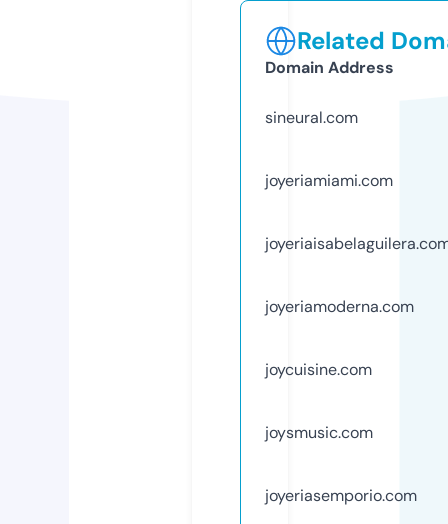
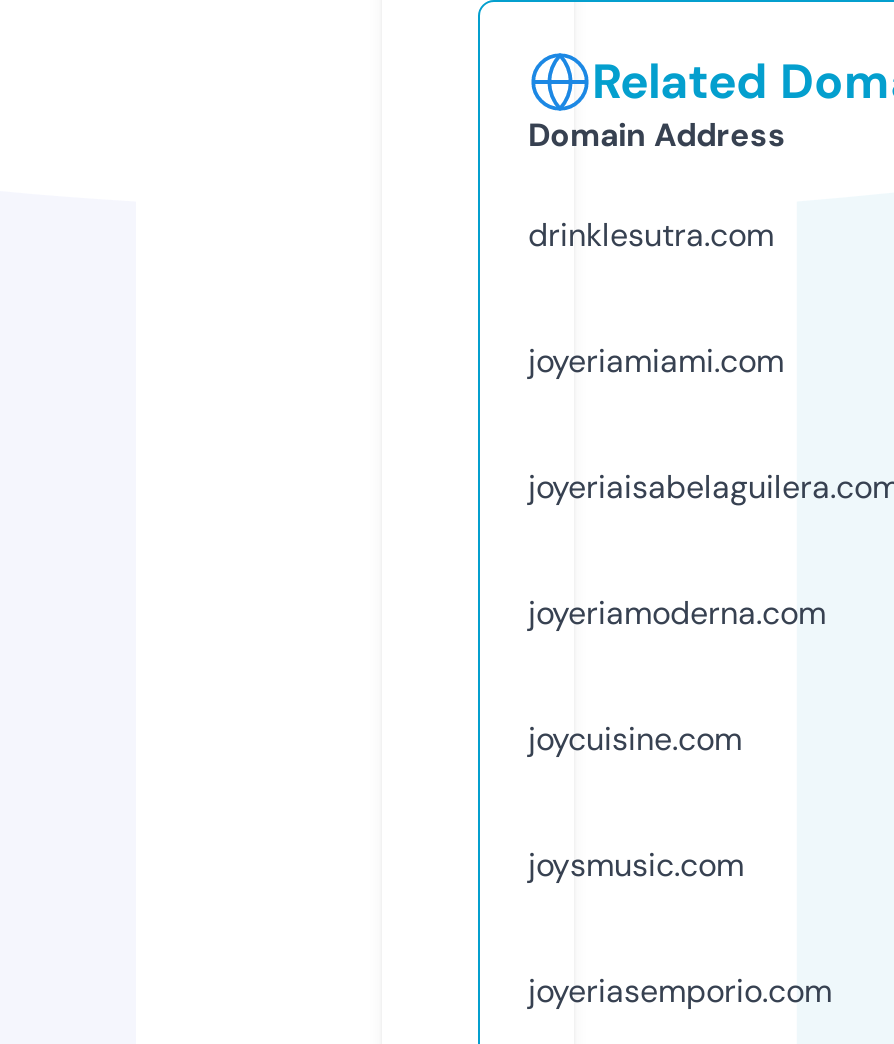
[265,107,358,128] sineural.com -> [528,214,774,256] drinklesutra.com

